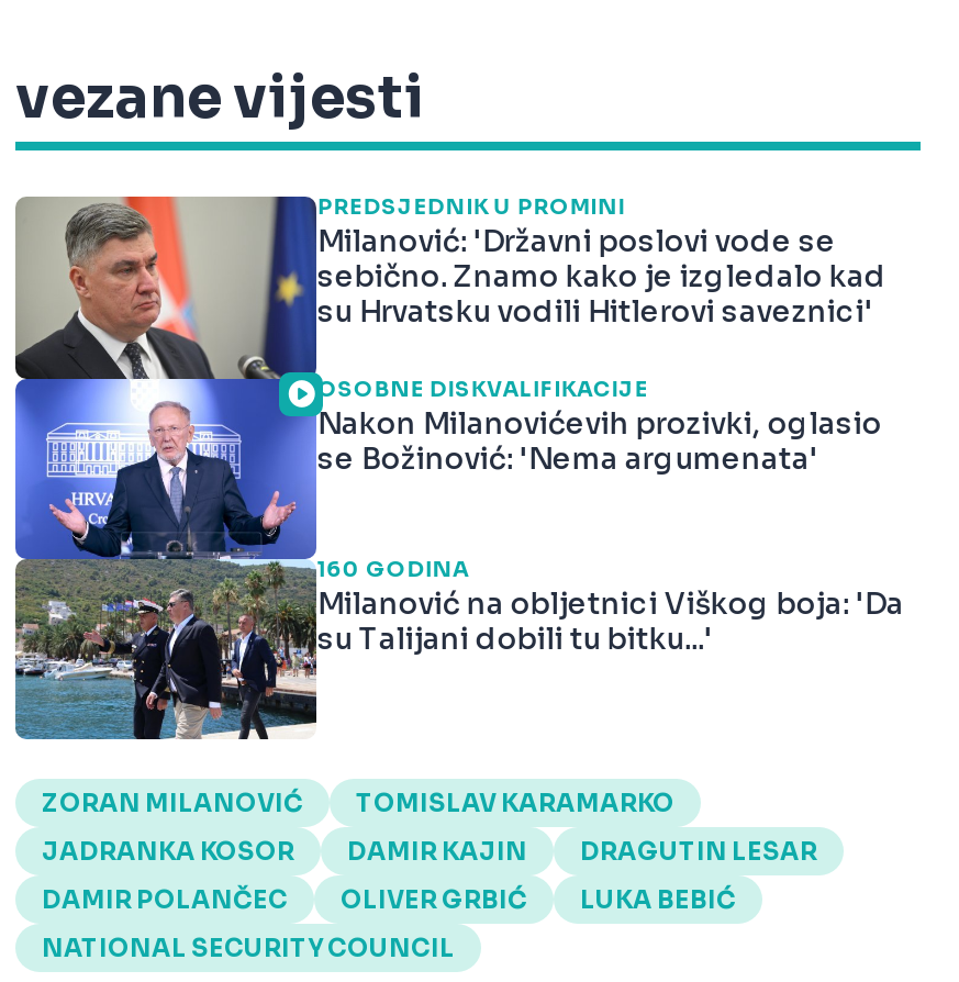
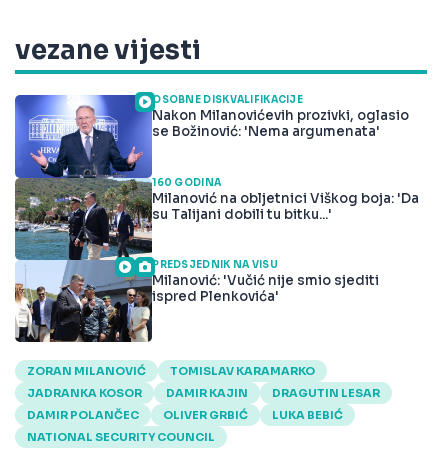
[13,194,886,403] [image] | PREDSJEDNIK U PROMINI | Milanović: 'Državni poslovi vode se | sebično. Znamo kako je izgledalo kad | su Hrvatsku vodili Hitlerovi saveznici' -> none
moved [317,376,904,658] -> [152,94,419,223]: OSOBNE DISKVALIFIKACIJE | Nakon Milanovićevih prozivki, oglasio | se Božinović: 'Nema argumenata' | 160 GODINA | Milanović na obljetnici Viškog boja: 'Da | su Talijani dobili tu bitku...'
none -> [14,256,379,343] [image] | PREDSJEDNIK NA VISU | Milanović: 'Vučić nije smio sjediti | ispred Plenkovića'

